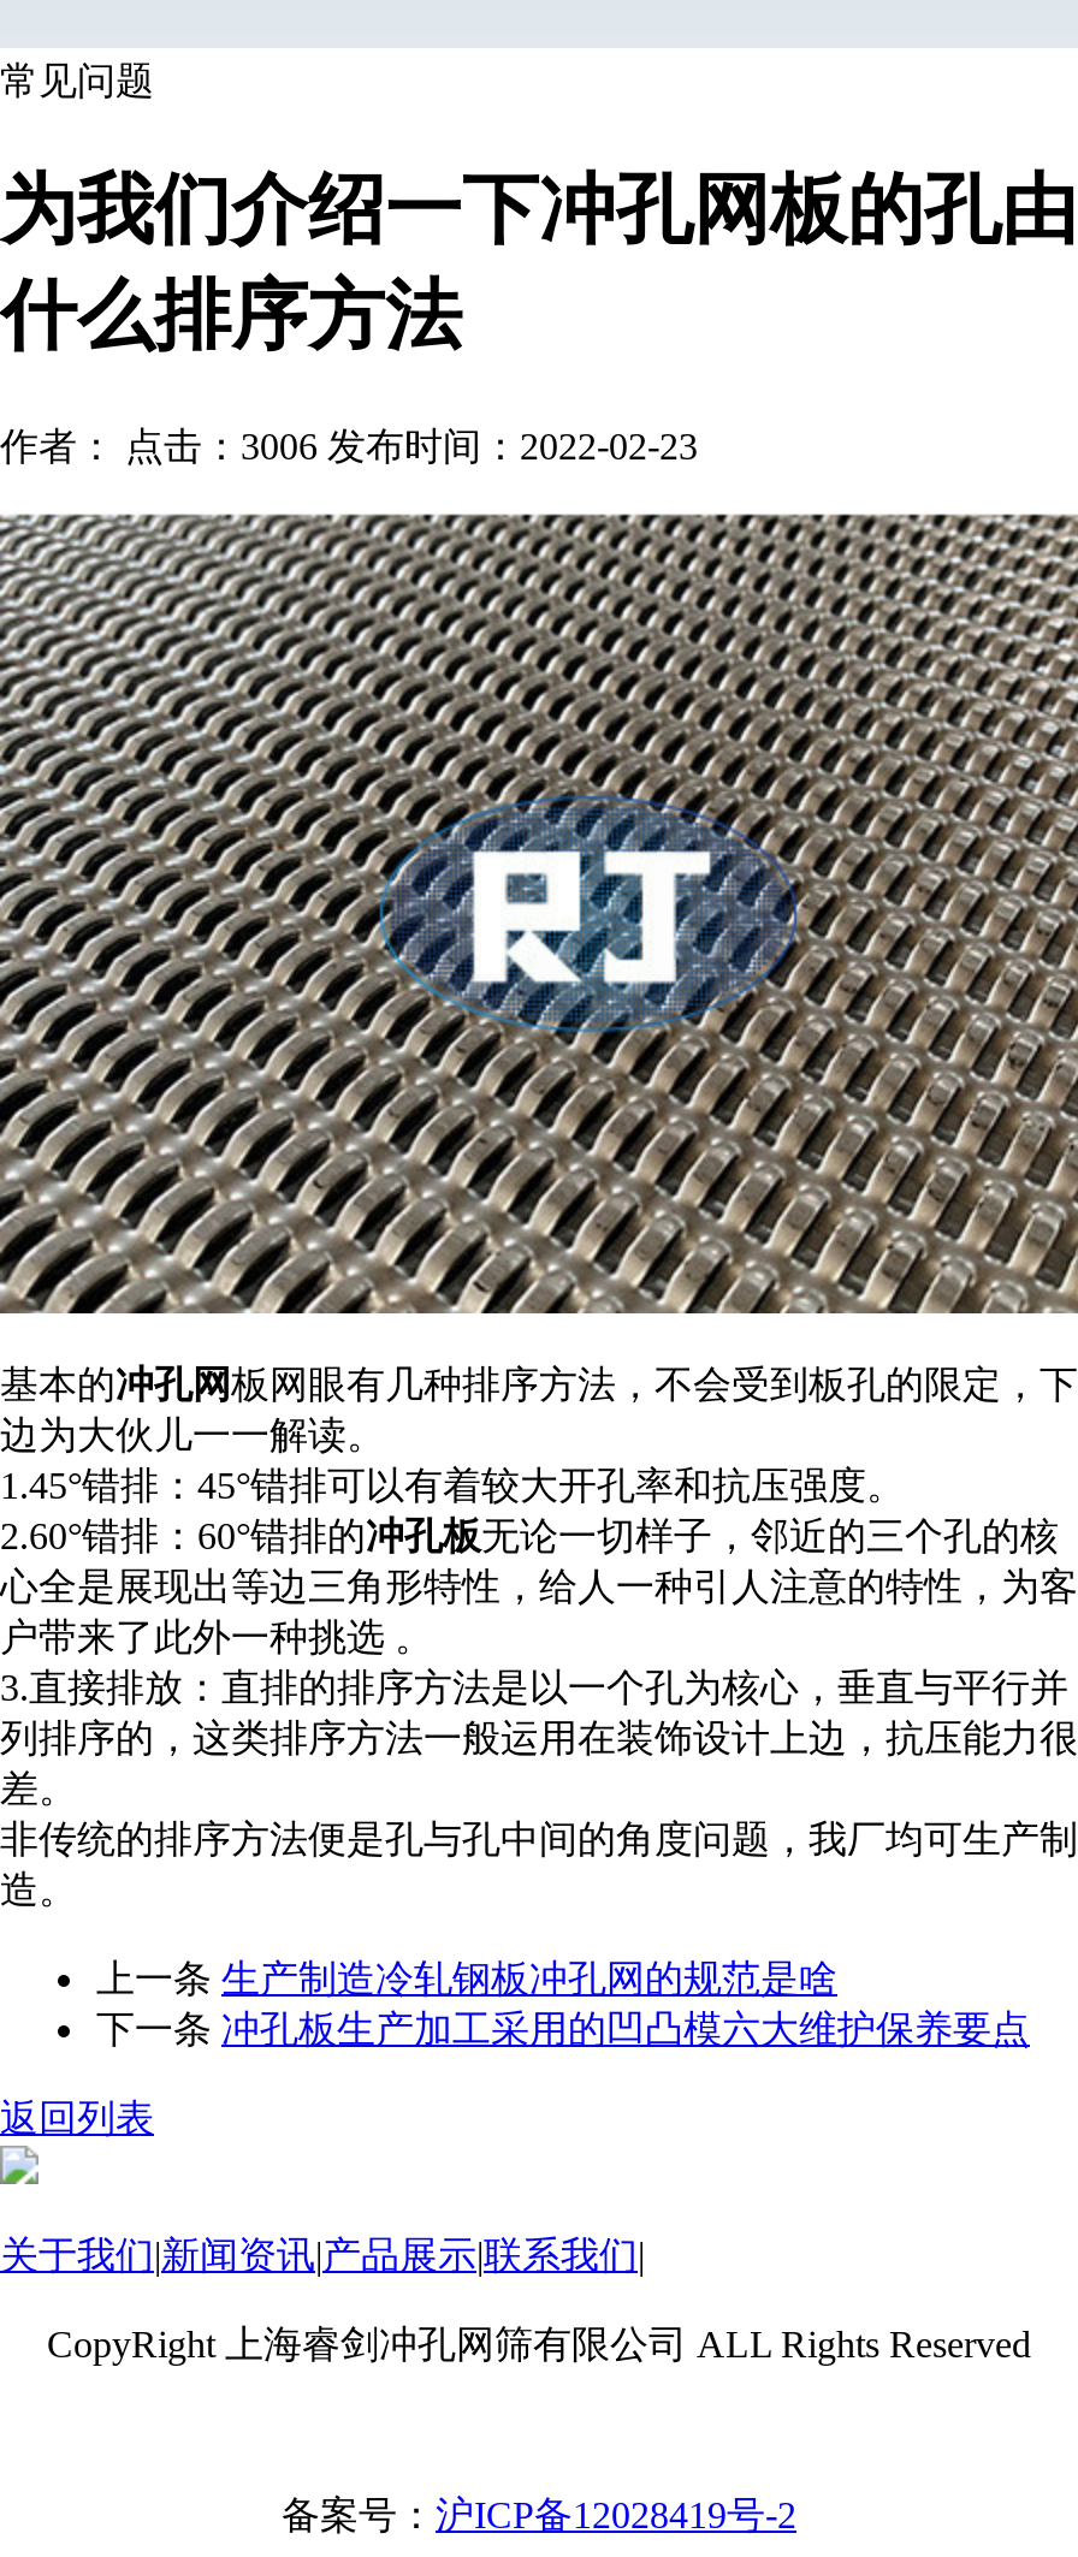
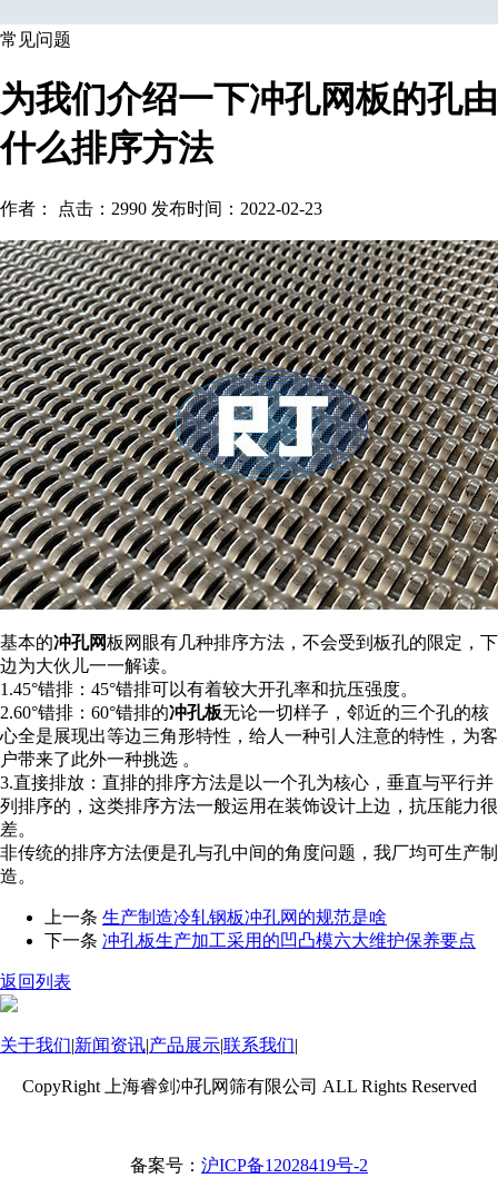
[0,426,698,466] 作者： 点击：3006 发布时间：2022-02-23 -> [0,199,322,218] 作者： 点击：2990 发布时间：2022-02-23

